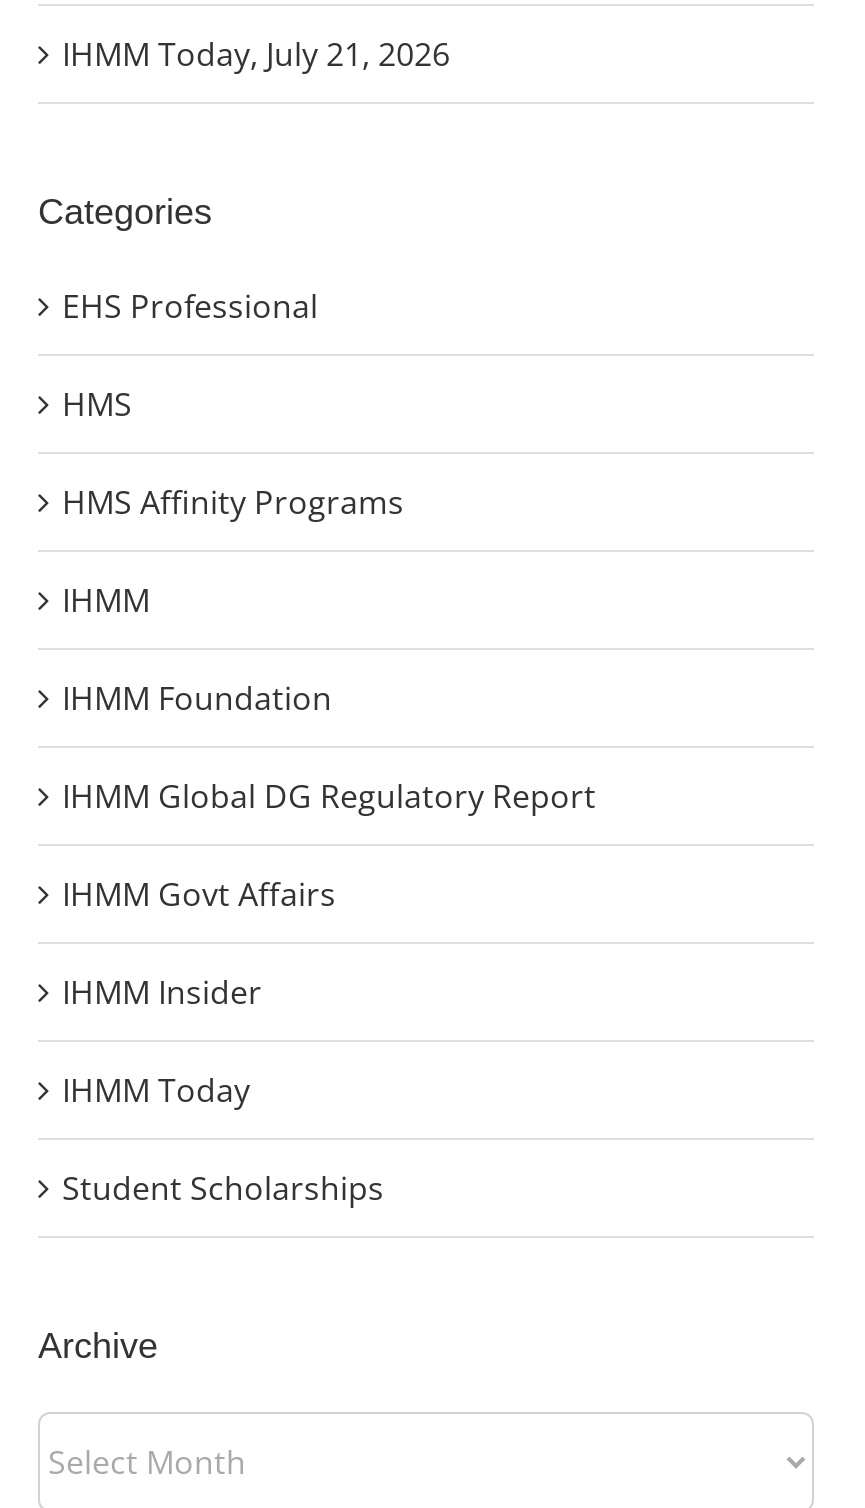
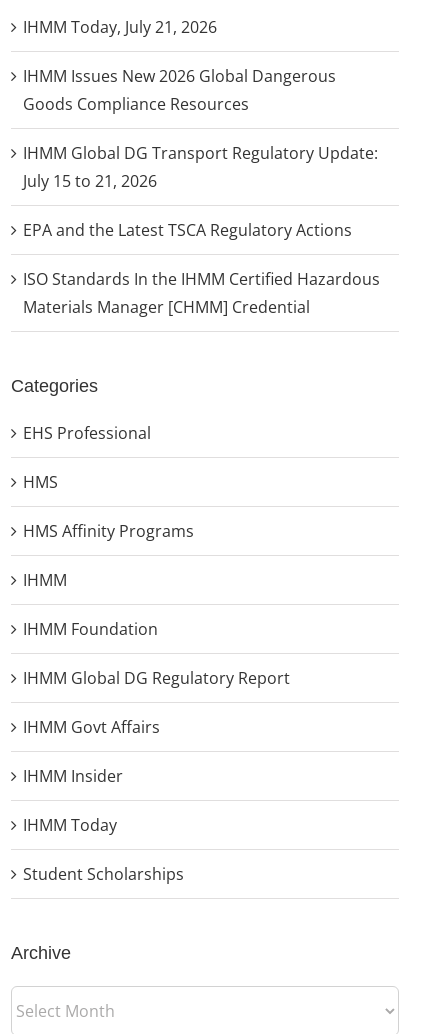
none -> [23,65,380,318] IHMM Issues New 2026 Global Dangerous | Goods Compliance Resources | IHMM Global DG Transport Regulatory Update: | July 15 to 21, 2026 | EPA and the Latest TSCA Regulatory Actions | ISO Standards In the IHMM Certified Hazardous | Materials Manager [CHMM] Credential

